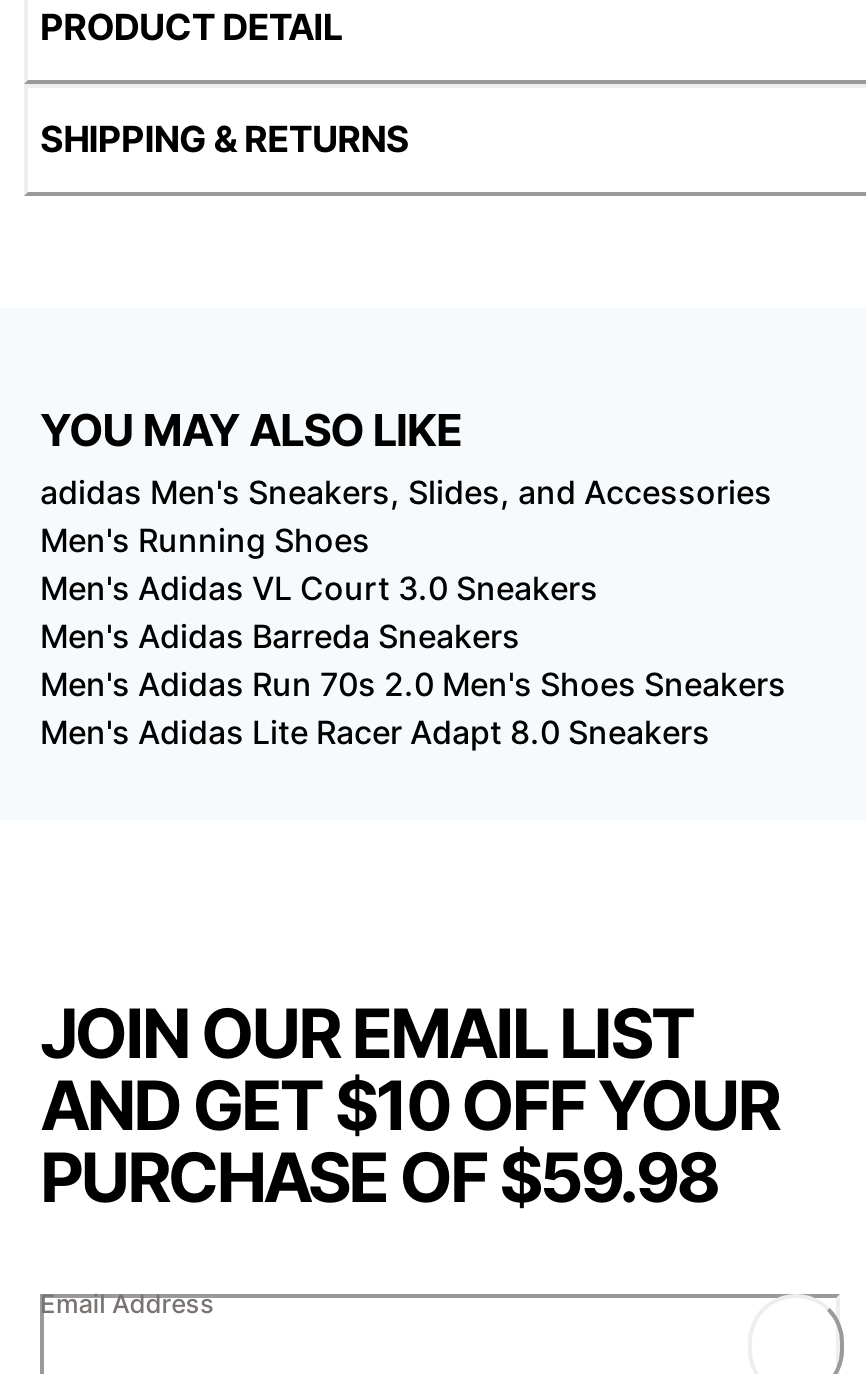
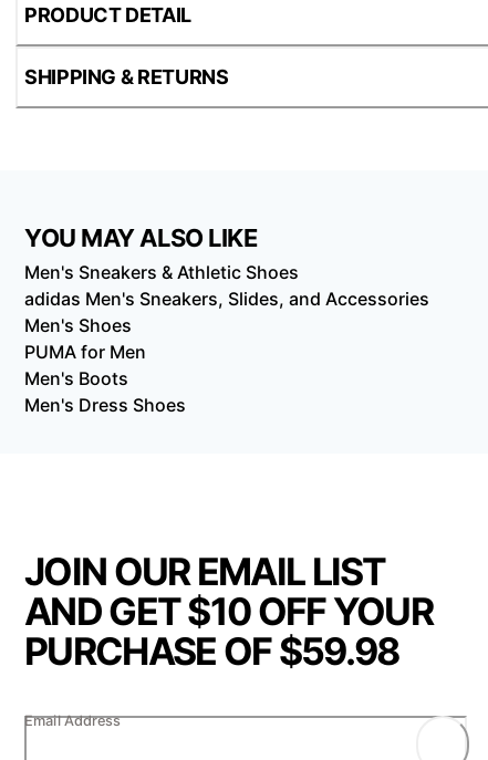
none -> [24,262,299,284] Men's Sneakers & Athletic Shoes
moved [40,473,772,513] -> [24,288,429,310]: adidas Men's Sneakers, Slides, and Accessories
[40,521,786,753] Men's Running Shoes | Men's Adidas VL Court 3.0 Sneakers | Men's Adidas Barreda Sneakers | Men's Adidas Run 70s 2.0 Men's Shoes Sneakers | Men's Adidas Lite Racer Adapt 8.0 Sneakers -> [24,315,186,416] Men's Shoes | PUMA for Men | Men's Boots | Men's Dress Shoes

